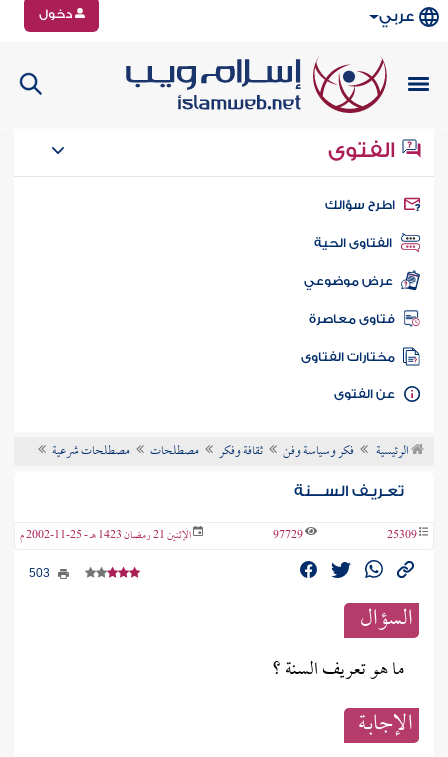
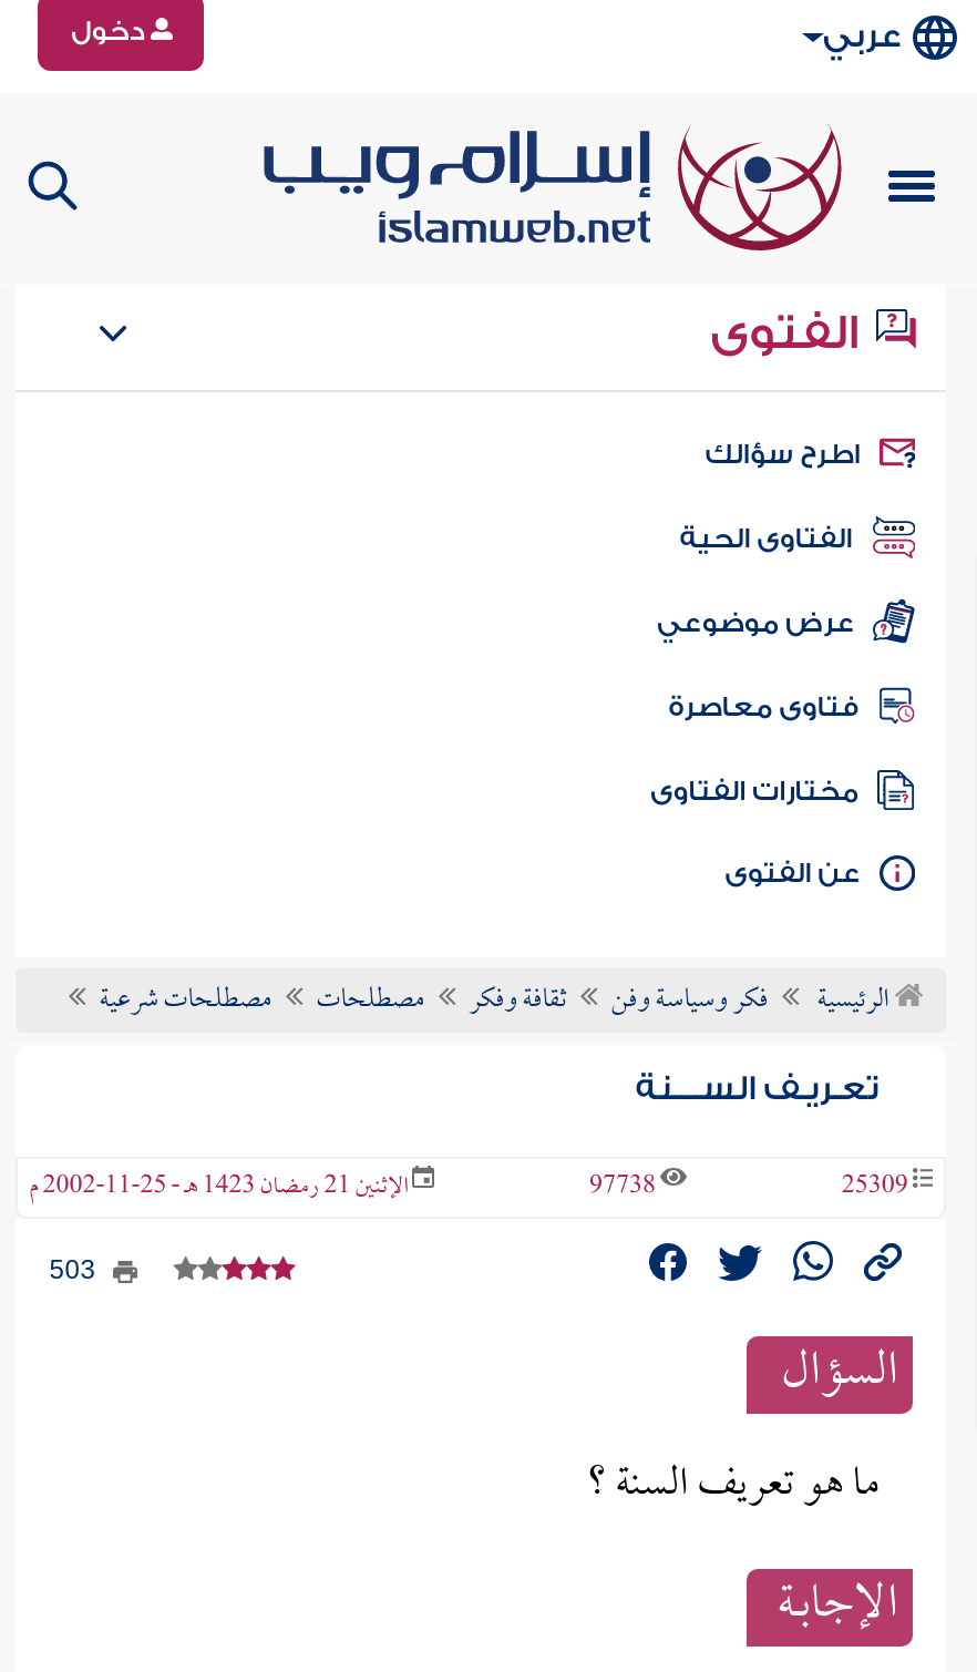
[273,525,303,547] 97729 -> [589,1163,656,1212] 97738

